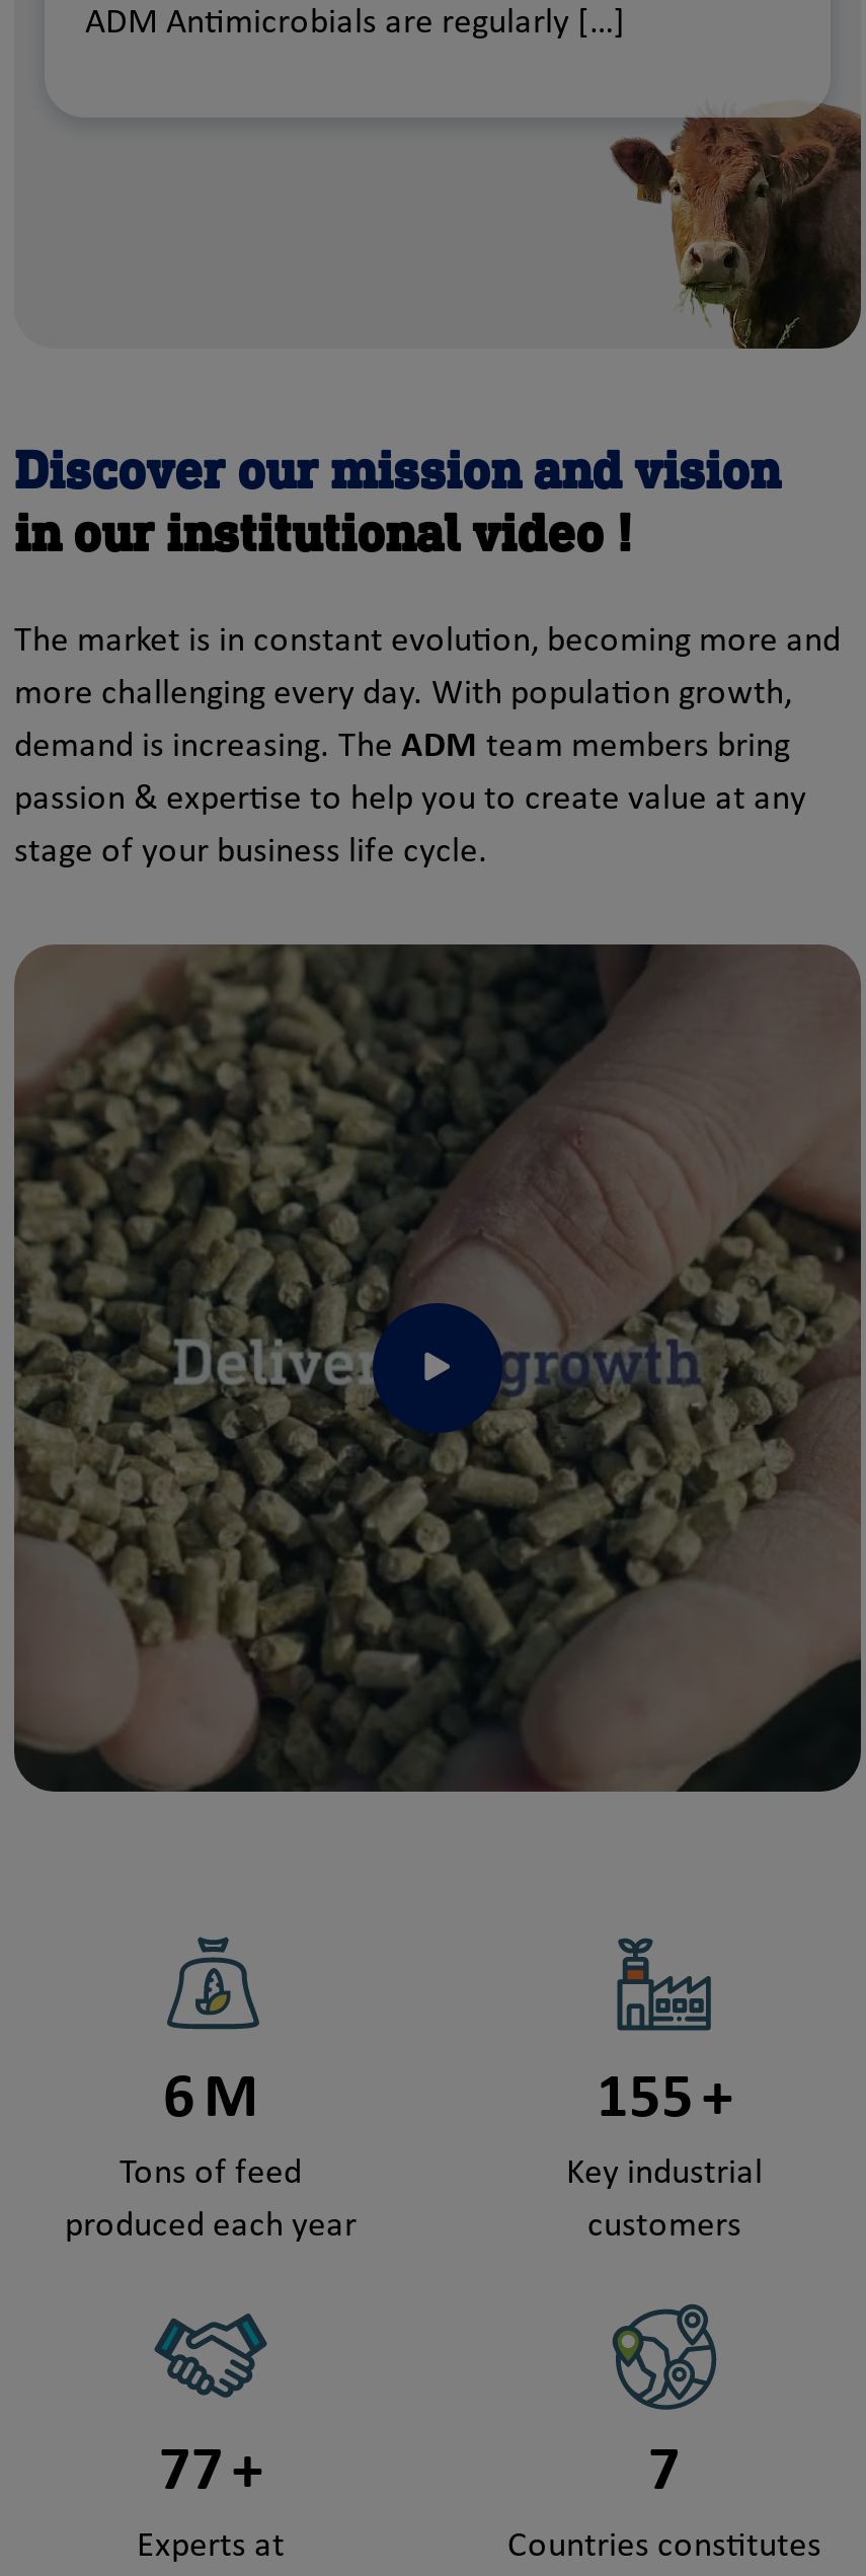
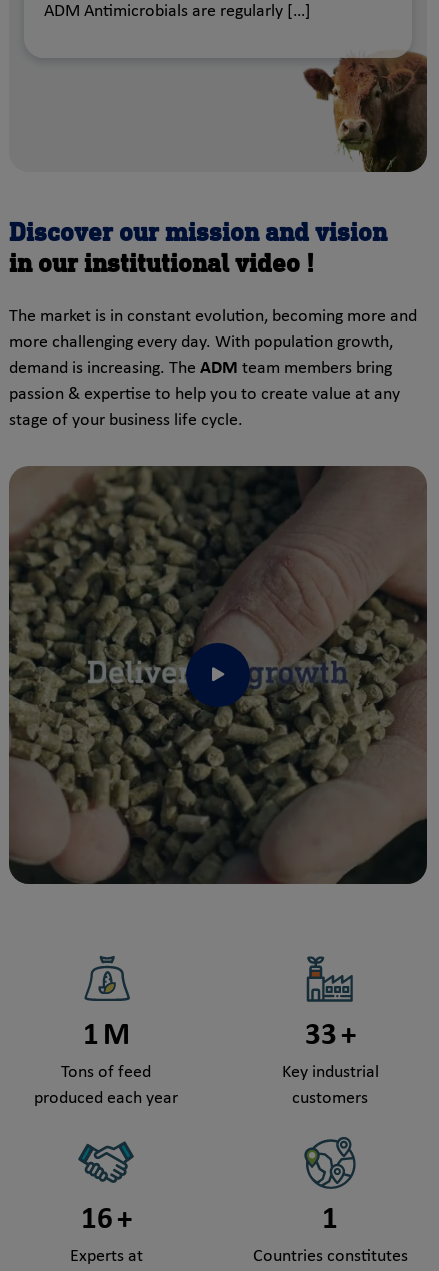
[163,2069,258,2132] 6 M -> [82,1021,129,1052] 1 M
[597,2069,732,2132] 155 + -> [304,1021,355,1052] 33 +
[159,2442,262,2505] 77 + -> [80,1205,131,1236] 16 +
[648,2442,681,2505] 7 -> [322,1205,338,1236] 1

